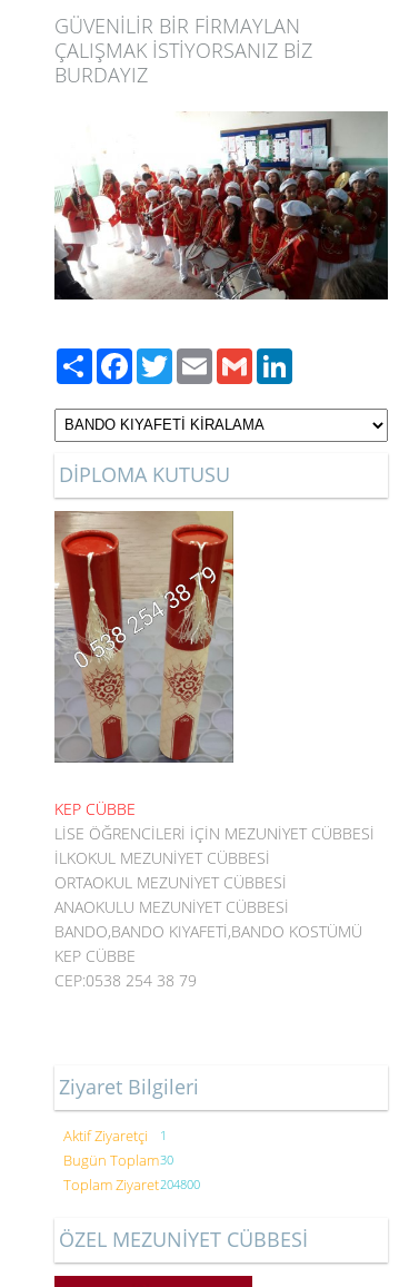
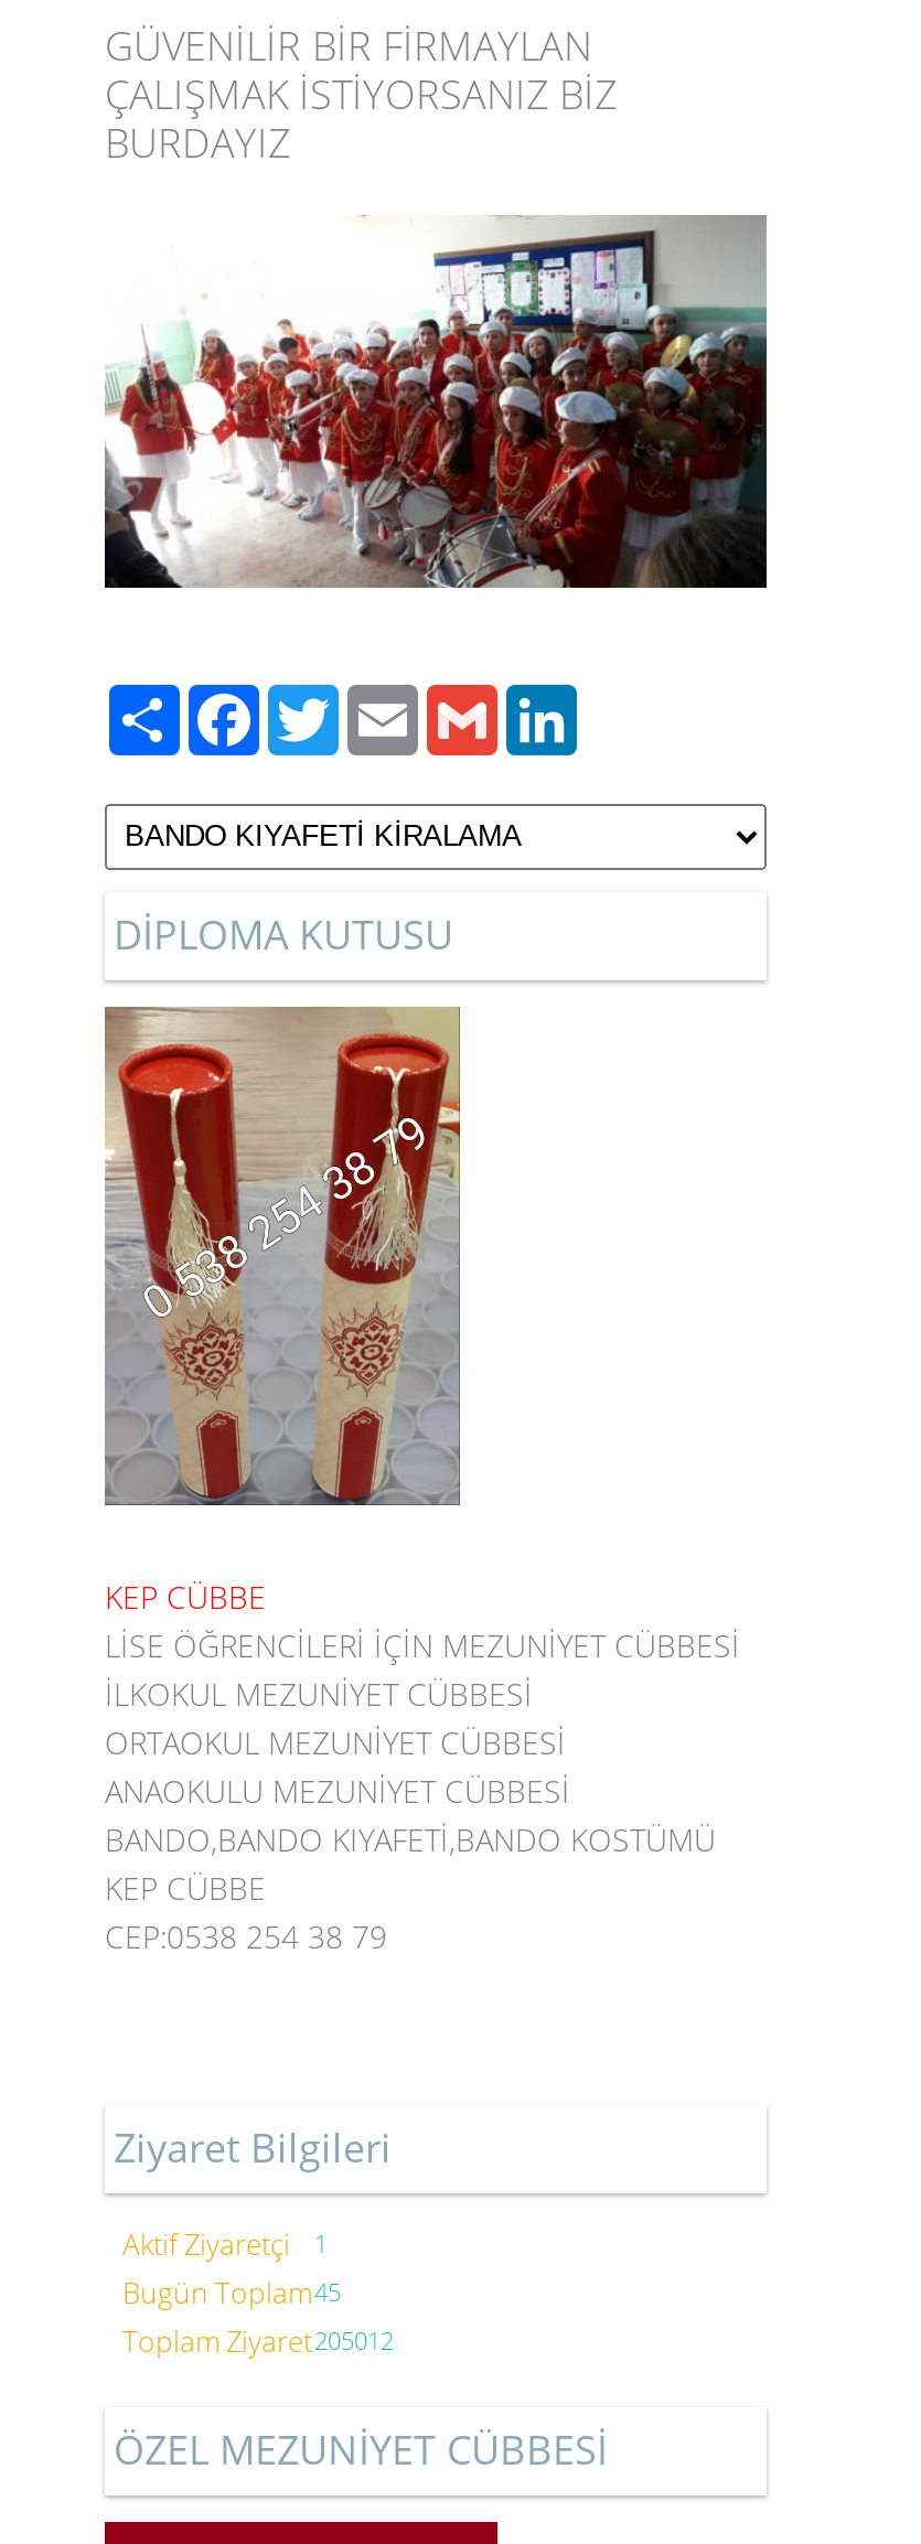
[63,1150,173,1170] Bugün Toplam30 -> [122,2273,341,2313] Bugün Toplam45
[63,1175,200,1195] Toplam Ziyaret204800 -> [122,2322,394,2361] Toplam Ziyaret205012

